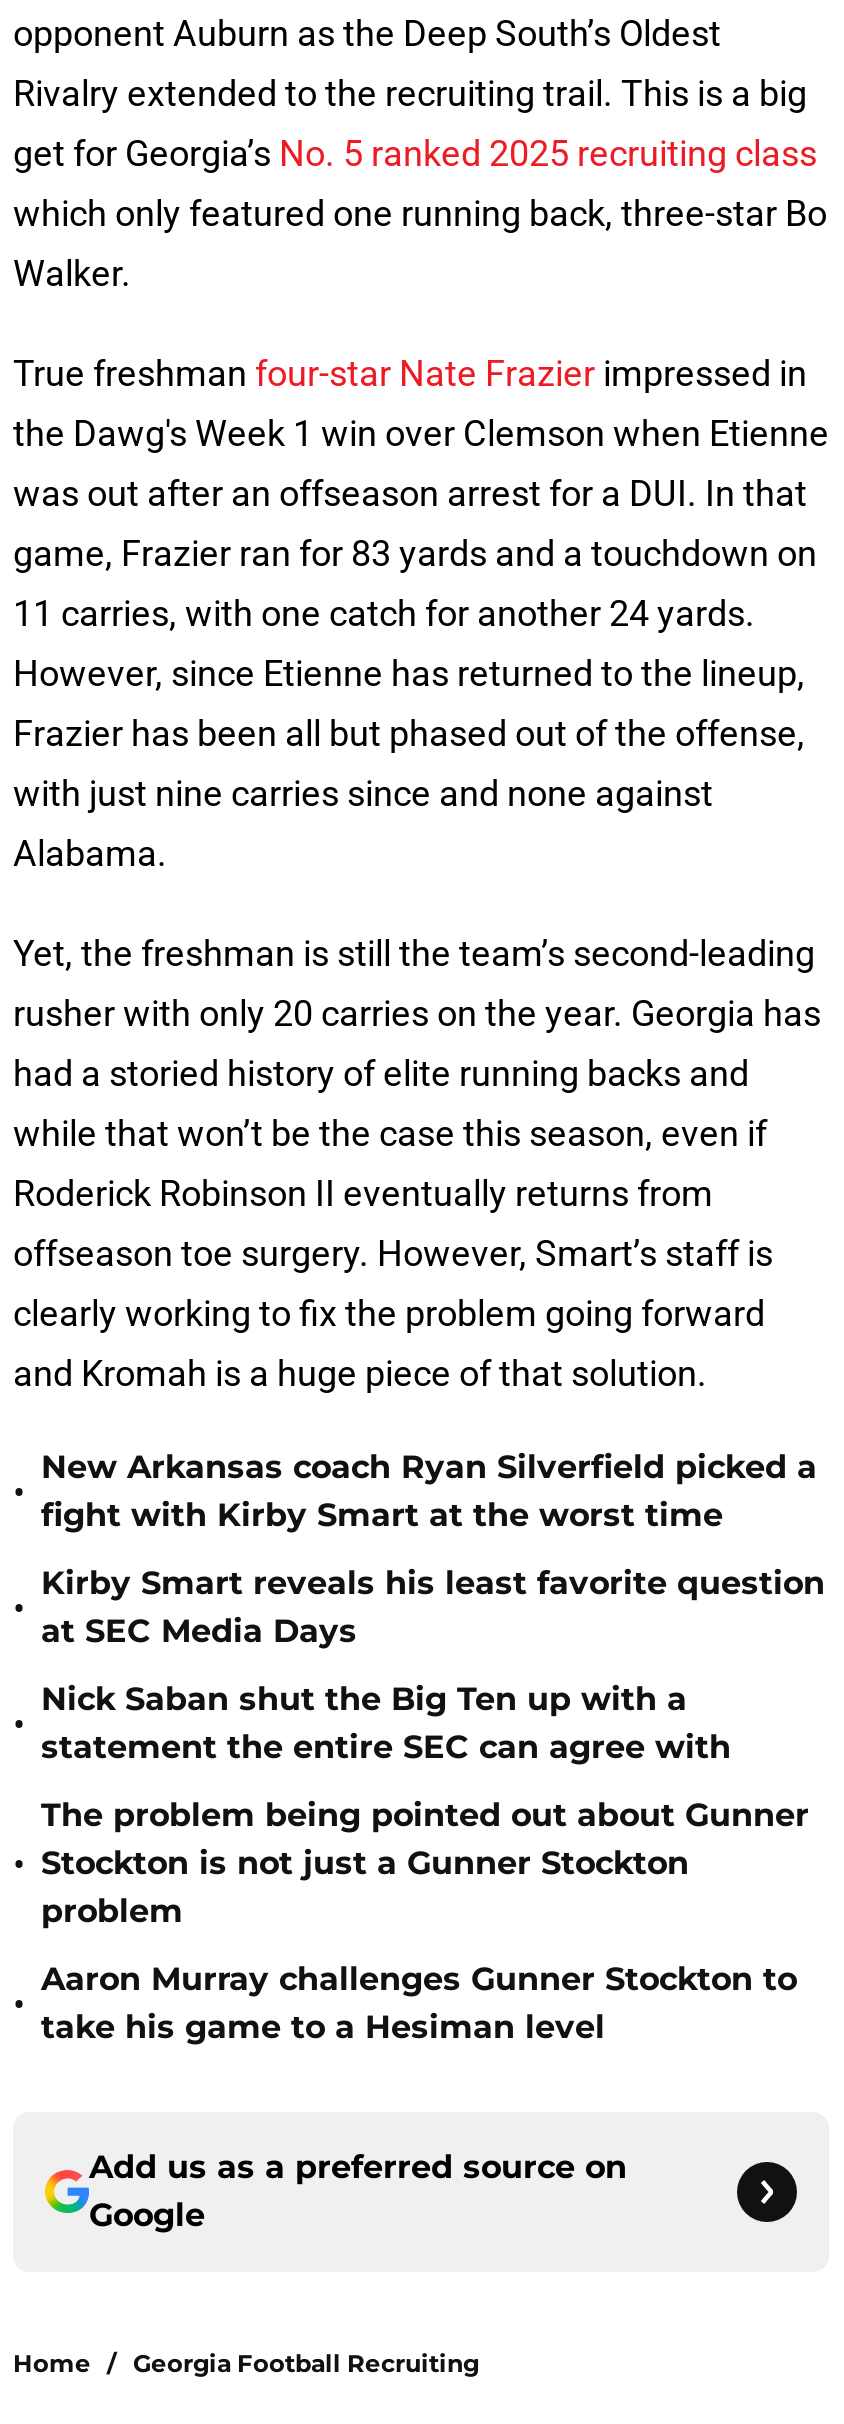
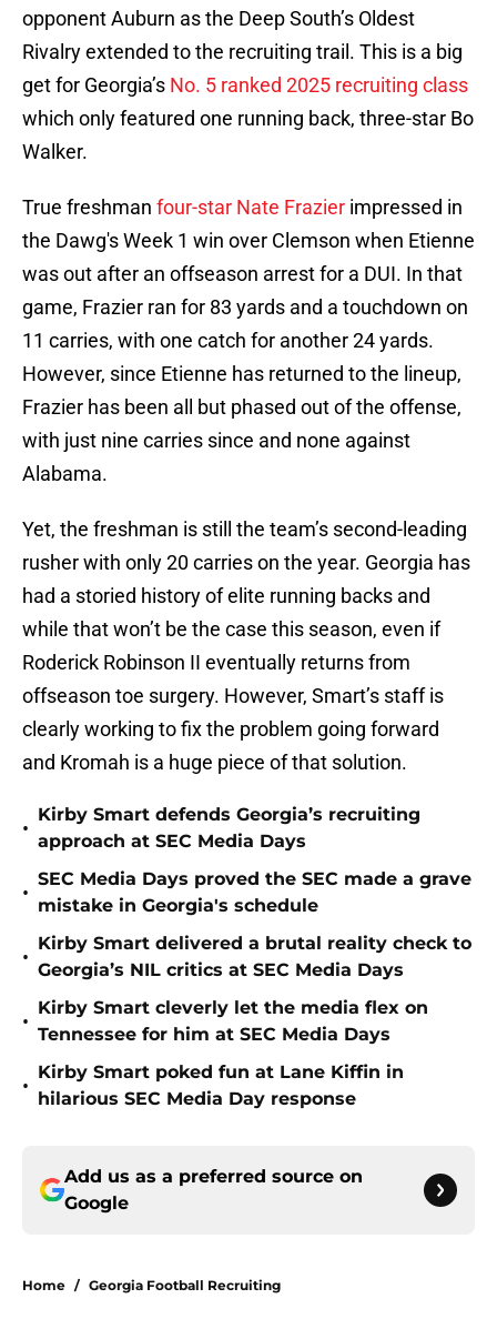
[41,1448,817,1534] New Arkansas coach Ryan Silverfield picked a | fight with Kirby Smart at the worst time -> [38,804,420,852] Kirby Smart defends Georgia’s recruiting | approach at SEC Media Days
[41,1564,825,1650] Kirby Smart reveals his least favorite question | at SEC Media Days -> [38,868,471,916] SEC Media Days proved the SEC made a grave | mistake in Georgia's schedule
[41,1680,731,1766] Nick Saban shut the Big Ten up with a | statement the entire SEC can agree with -> [38,933,471,980] Kirby Smart delivered a brutal reality check to | Georgia’s NIL critics at SEC Media Days
[41,1796,809,1930] The problem being pointed out about Gunner | Stockton is not just a Gunner Stockton | problem -> [38,997,428,1045] Kirby Smart cleverly let the media flex on | Tennessee for him at SEC Media Days
[41,1960,797,2046] Aaron Murray challenges Gunner Stockton to | take his game to a Hesiman level -> [38,1061,404,1109] Kirby Smart poked fun at Lane Kiffin in | hilarious SEC Media Day response

